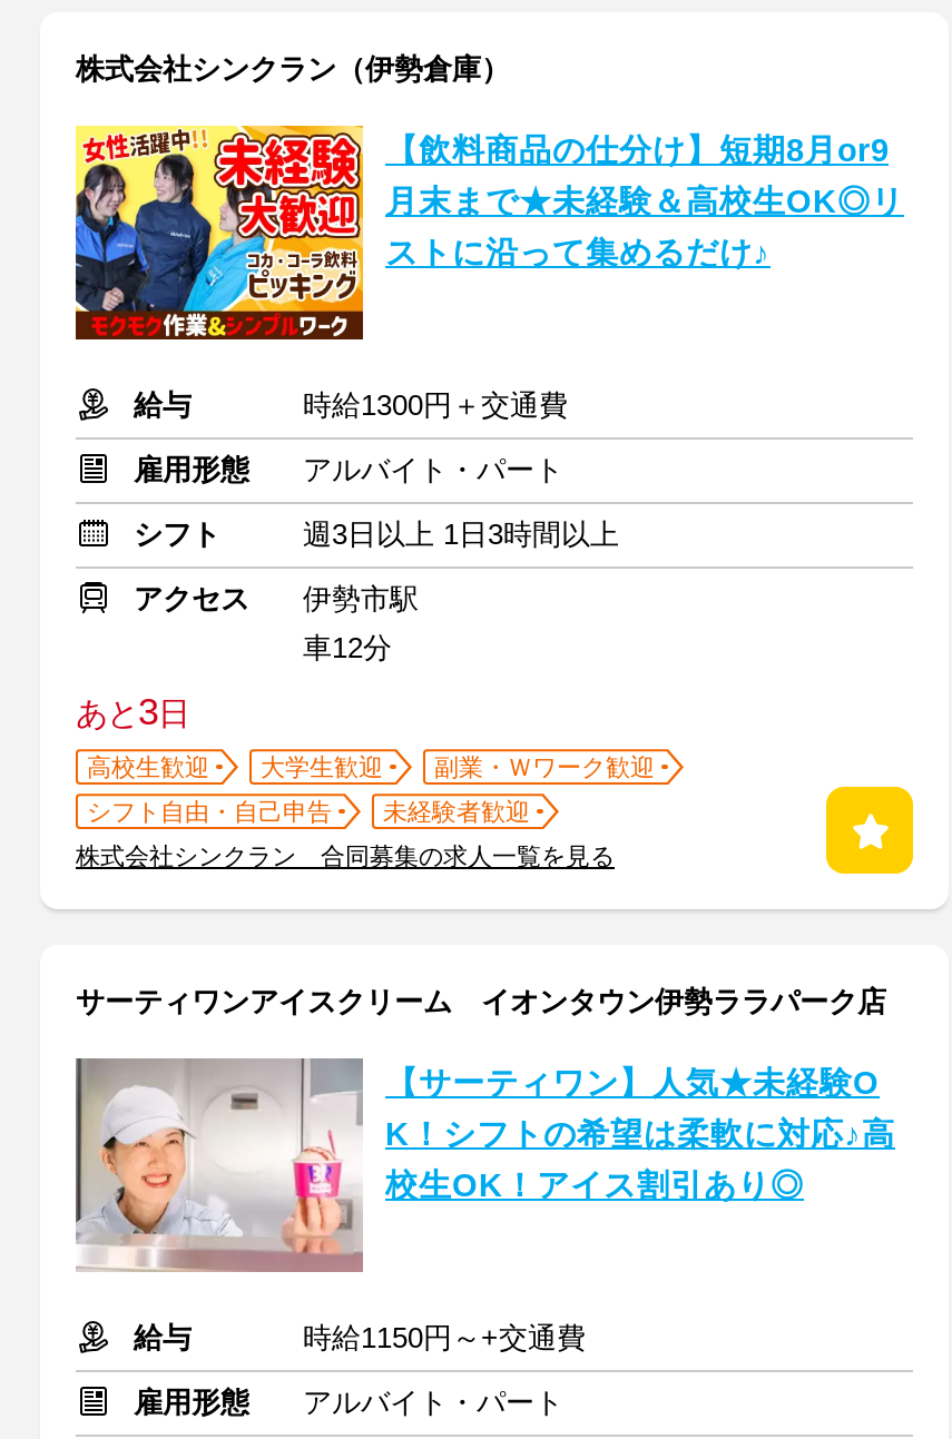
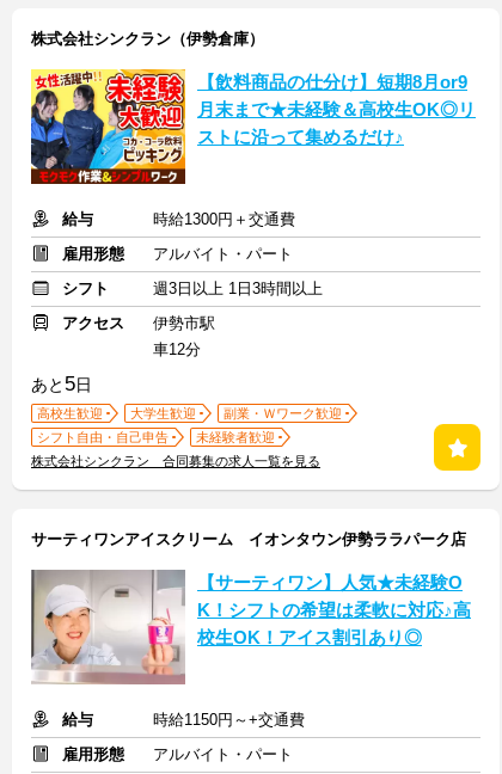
[76,691,189,734] あと3日 -> [31,373,92,395] あと5日

